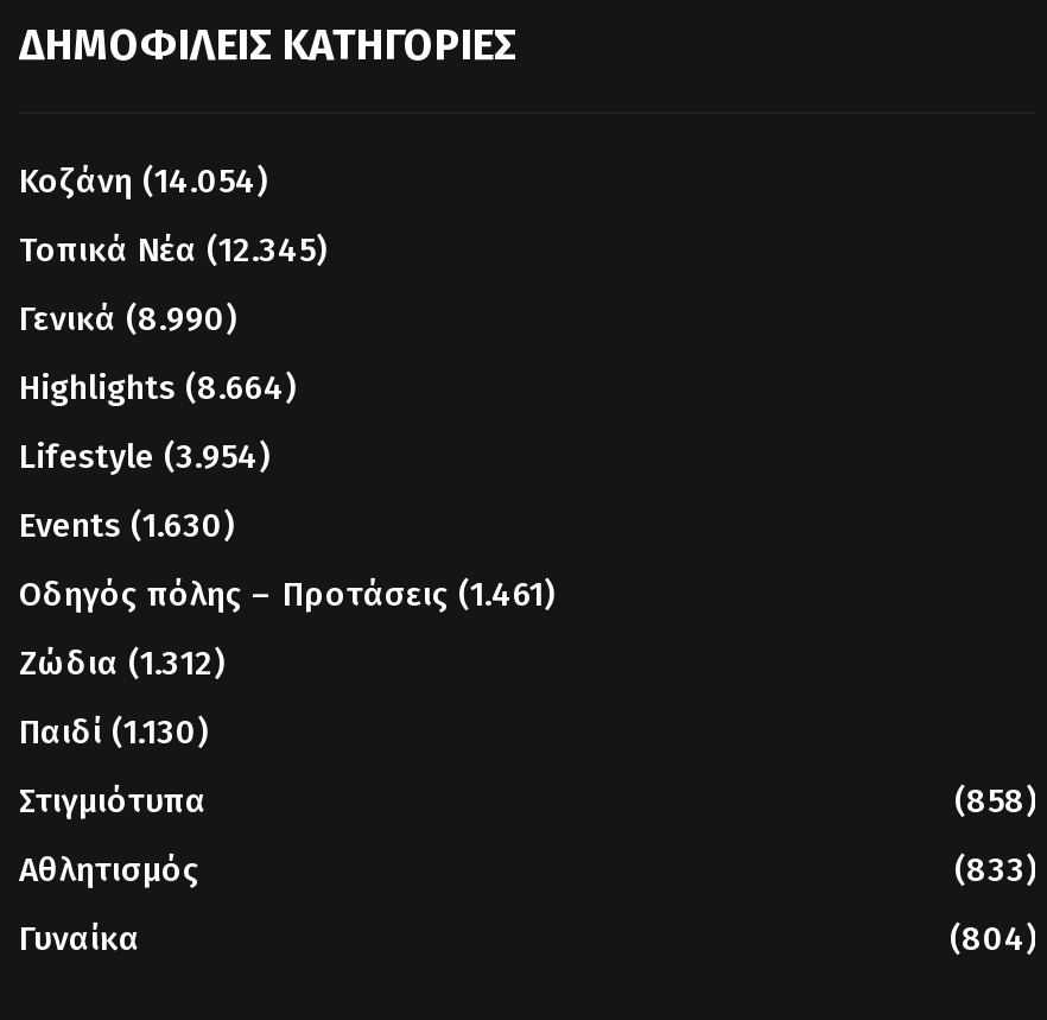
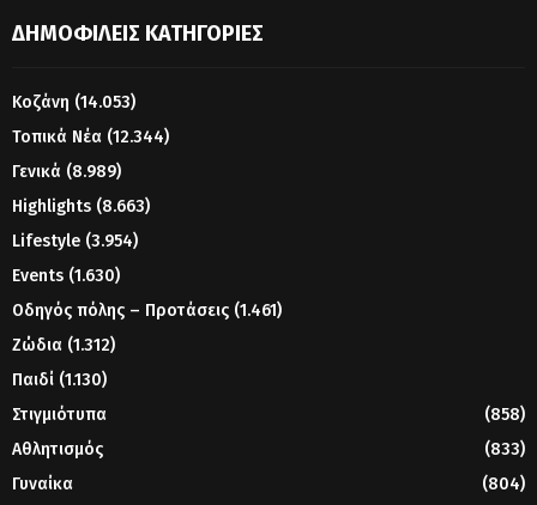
[19,162,266,202] Κοζάνη (14.054) -> [12,92,135,112] Κοζάνη (14.053)
[19,231,325,271] Τοπικά Νέα (12.345) -> [12,126,169,147] Τοπικά Νέα (12.344)
[19,300,235,340] Γενικά (8.990) -> [12,161,121,182] Γενικά (8.989)
[19,369,294,409] Highlights (8.664) -> [12,196,150,216] Highlights (8.663)

